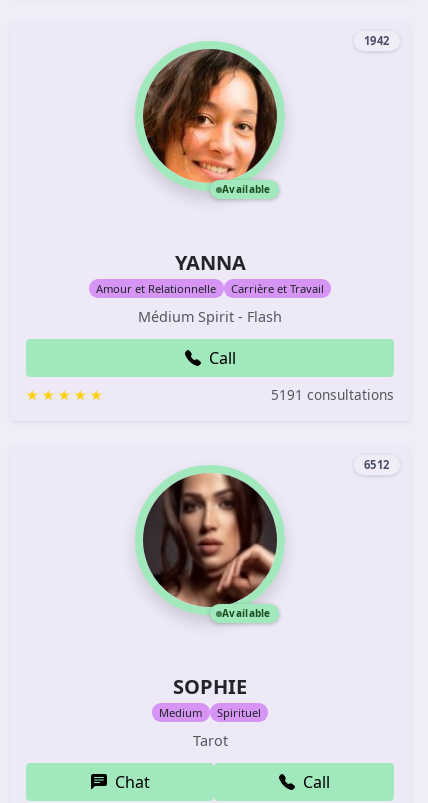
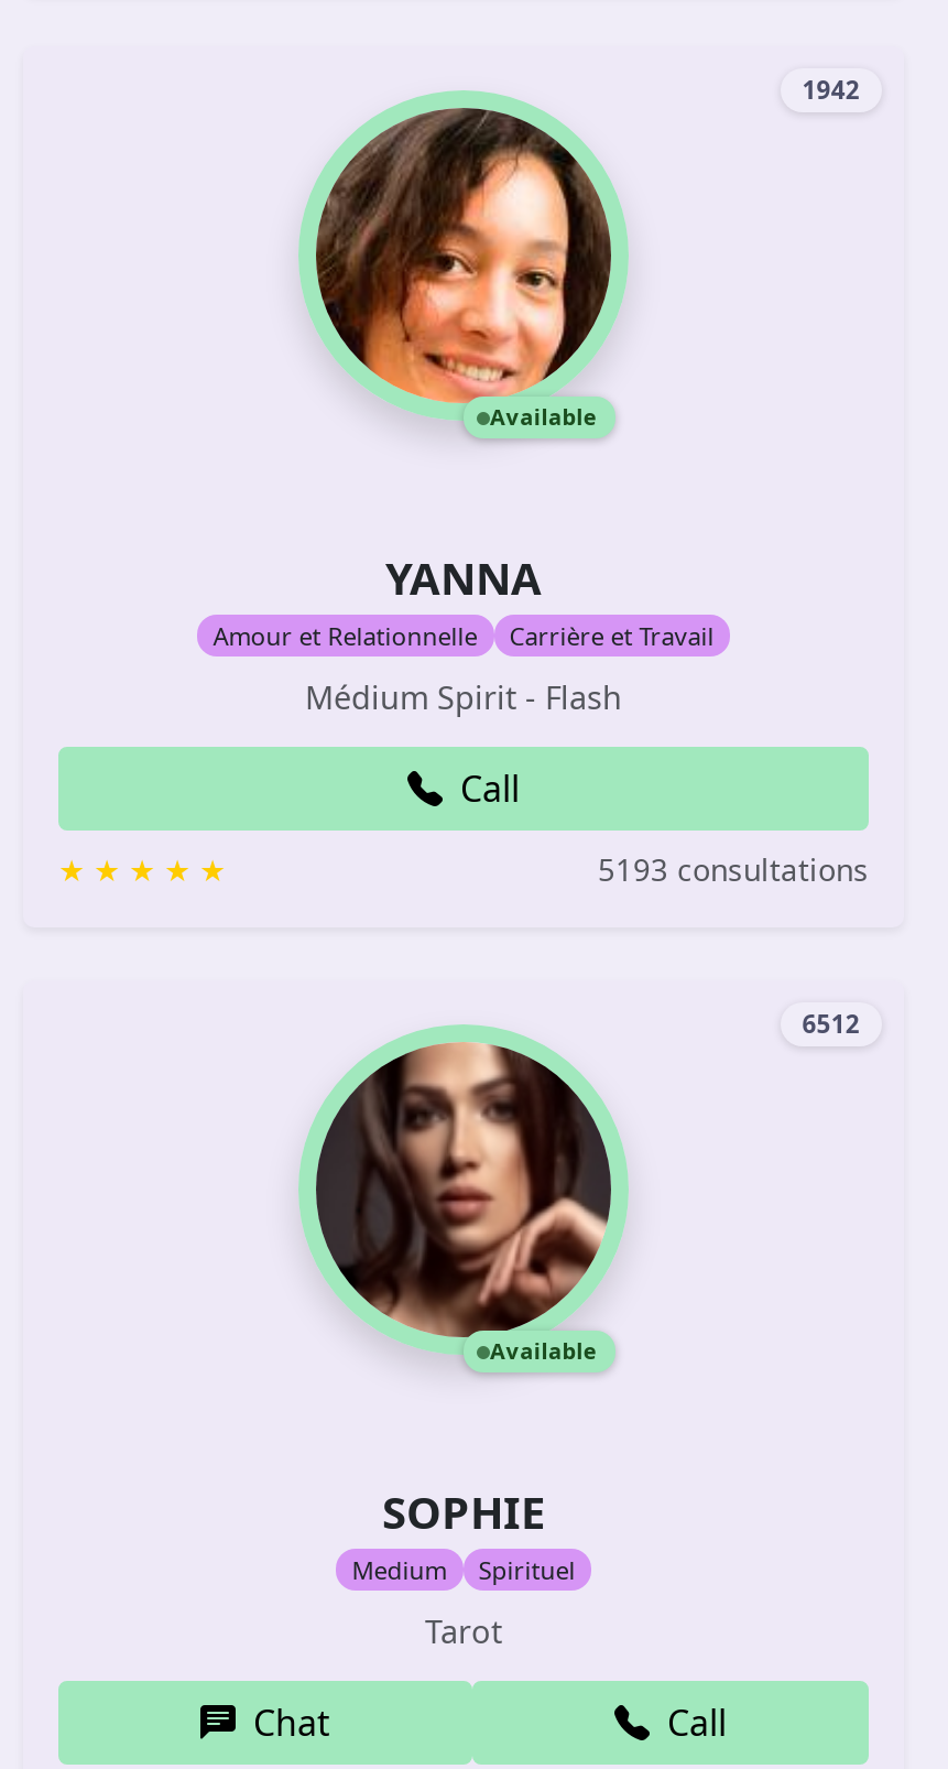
[271,385,394,404] 5191 consultations -> [598,849,869,890] 5193 consultations

